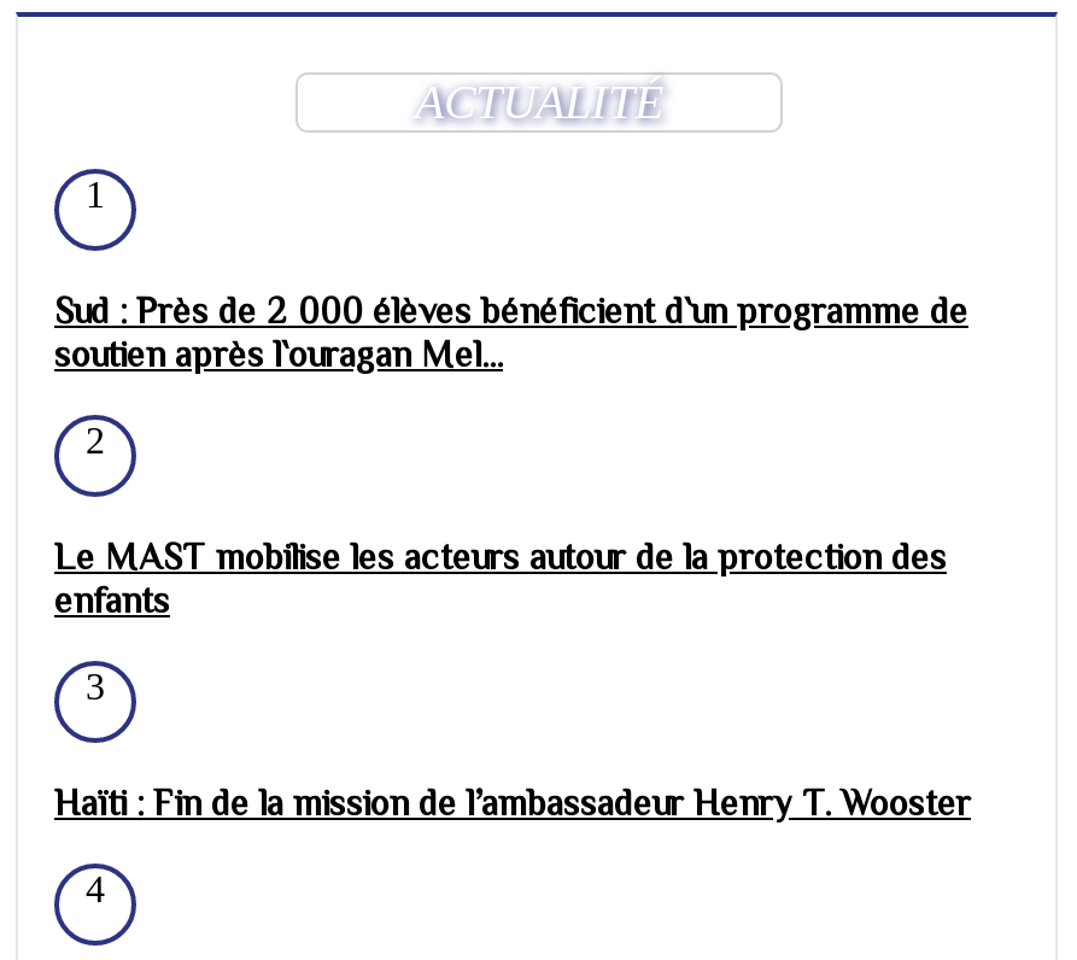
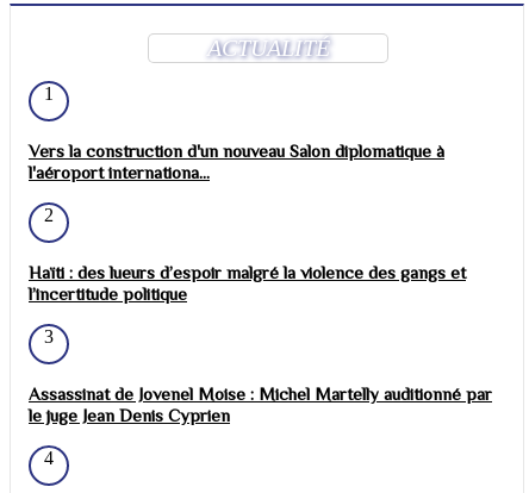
[54,290,968,374] Sud : Près de 2 000 élèves bénéficient d`un programme de | soutien après l`ouragan Mel... -> [29,141,444,182] Vers la construction d'un nouveau Salon diplomatique à | l'aéroport internationa...
[54,536,947,620] Le MAST mobilise les acteurs autour de la protection des | enfants -> [29,262,466,304] Haïti : des lueurs d’espoir malgré la violence des gangs et | l’incertitude politique
[54,782,971,823] Haïti : Fin de la mission de l’ambassadeur Henry T. Wooster -> [29,384,492,425] Assassinat de Jovenel Moise : Michel Martelly auditionné par | le juge Jean Denis Cyprien

